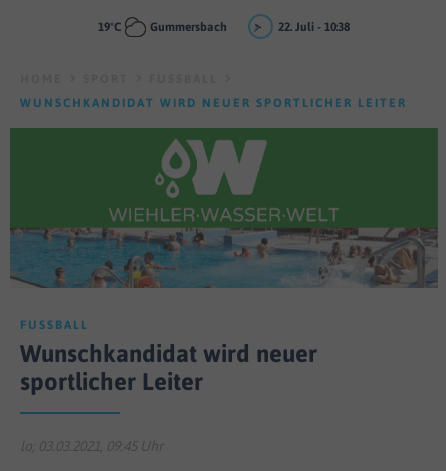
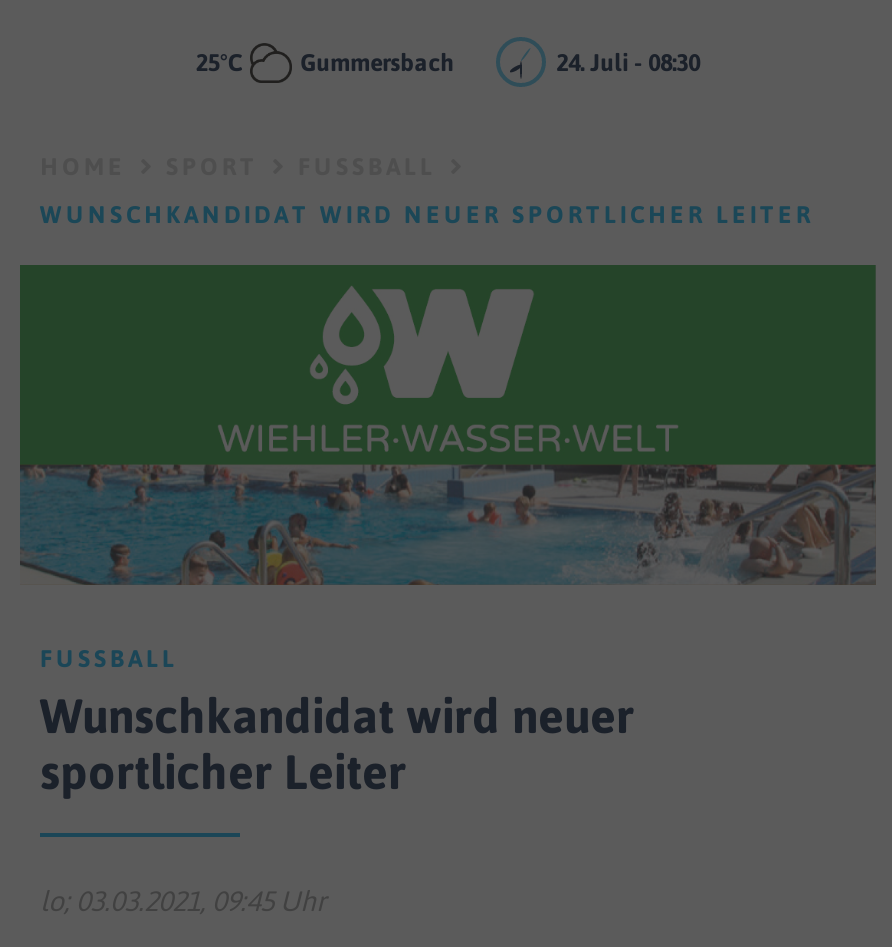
[98,20,121,34] 19°C -> [196,48,242,76] 25°C
[278,20,350,34] 22. Juli - 10:38 -> [556,48,700,76] 24. Juli - 08:30

